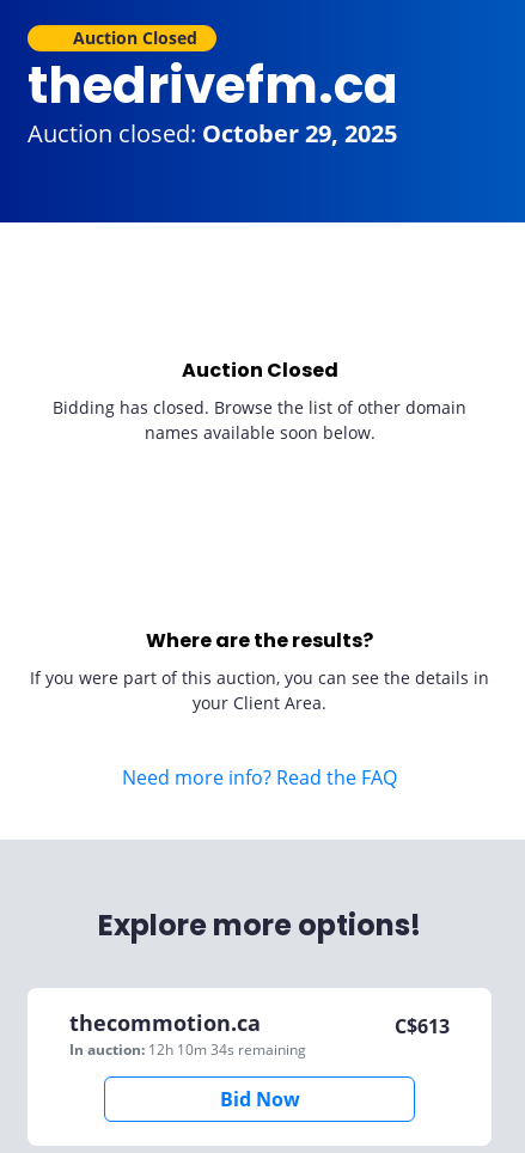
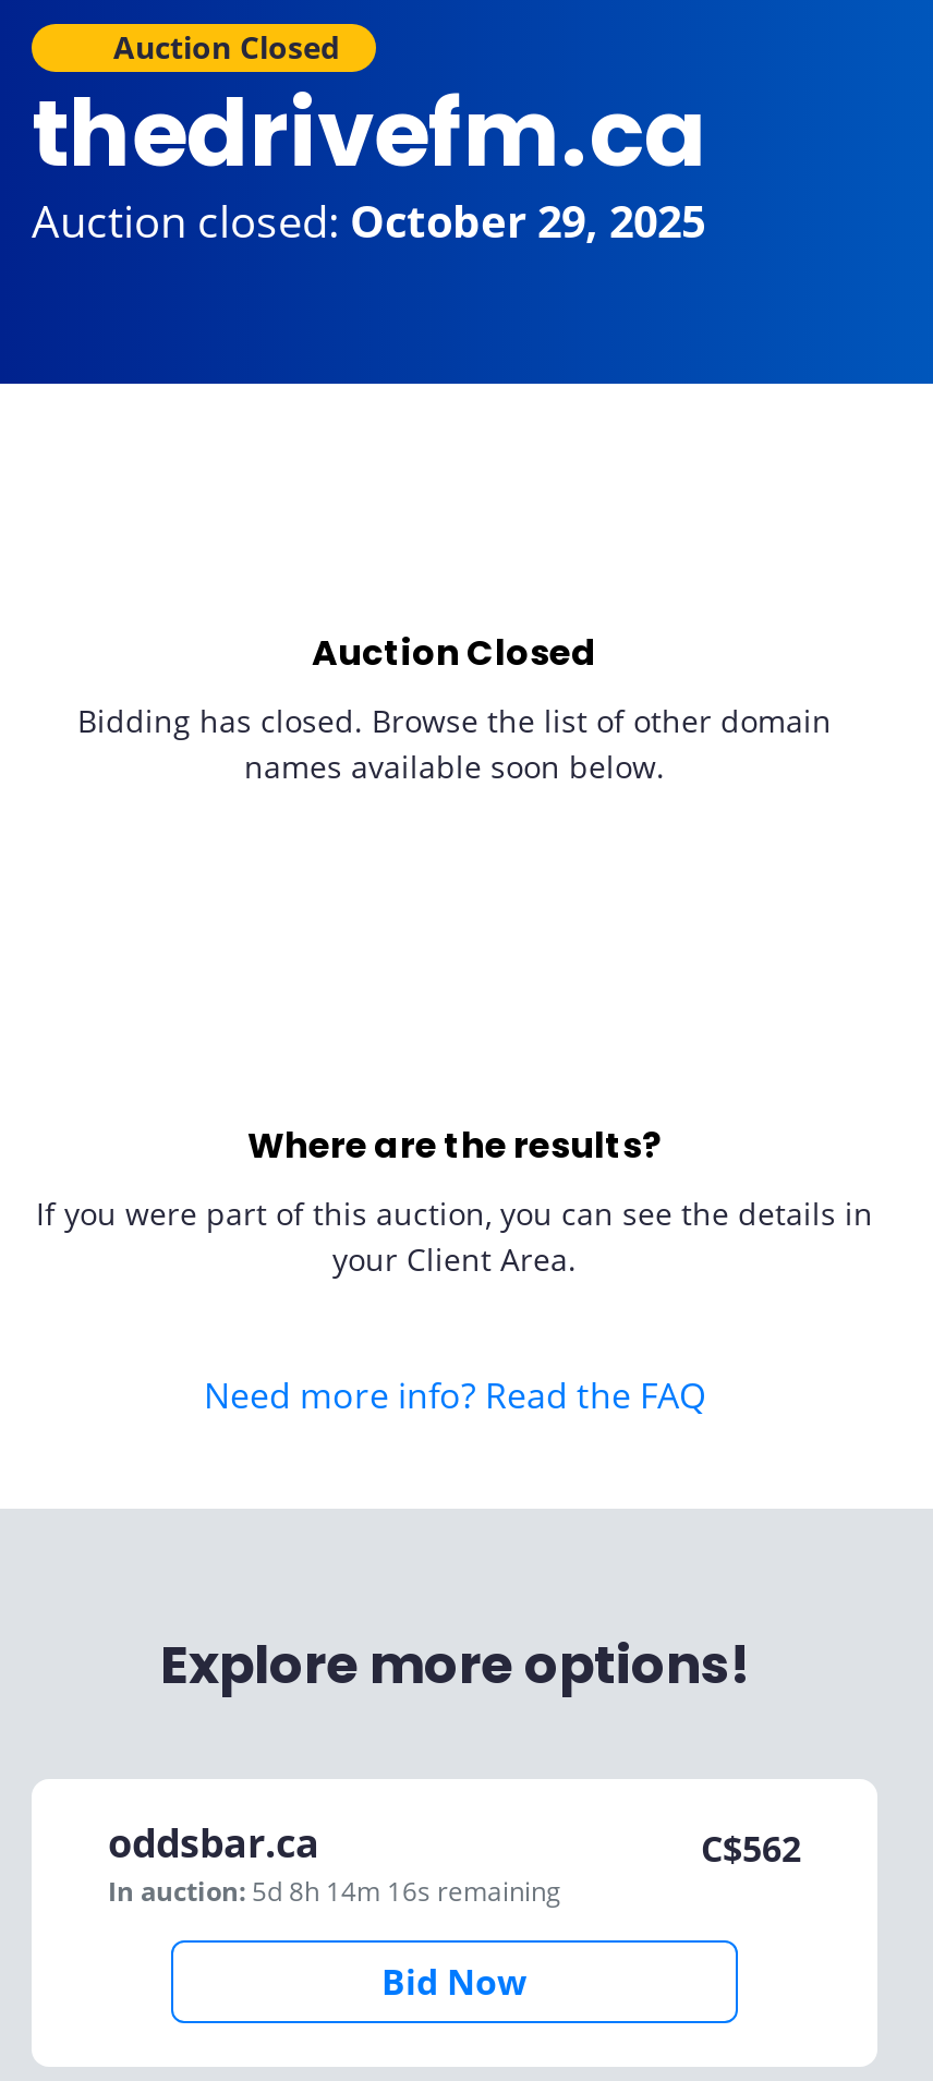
[69,1008,306,1060] thecommotion.ca | In auction: 12h 10m 34s remaining -> [108,1816,561,1910] oddsbar.ca | In auction: 5d 8h 14m 16s remaining
[395,1013,450,1039] C$613 -> [701,1825,801,1873] C$562

